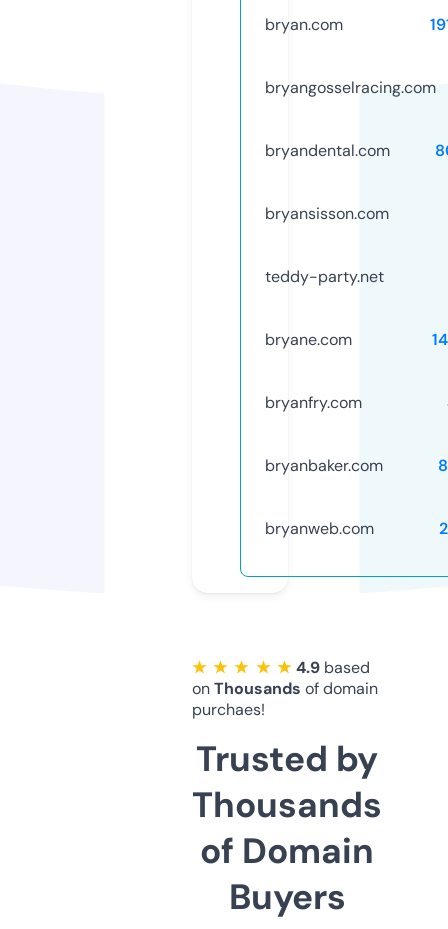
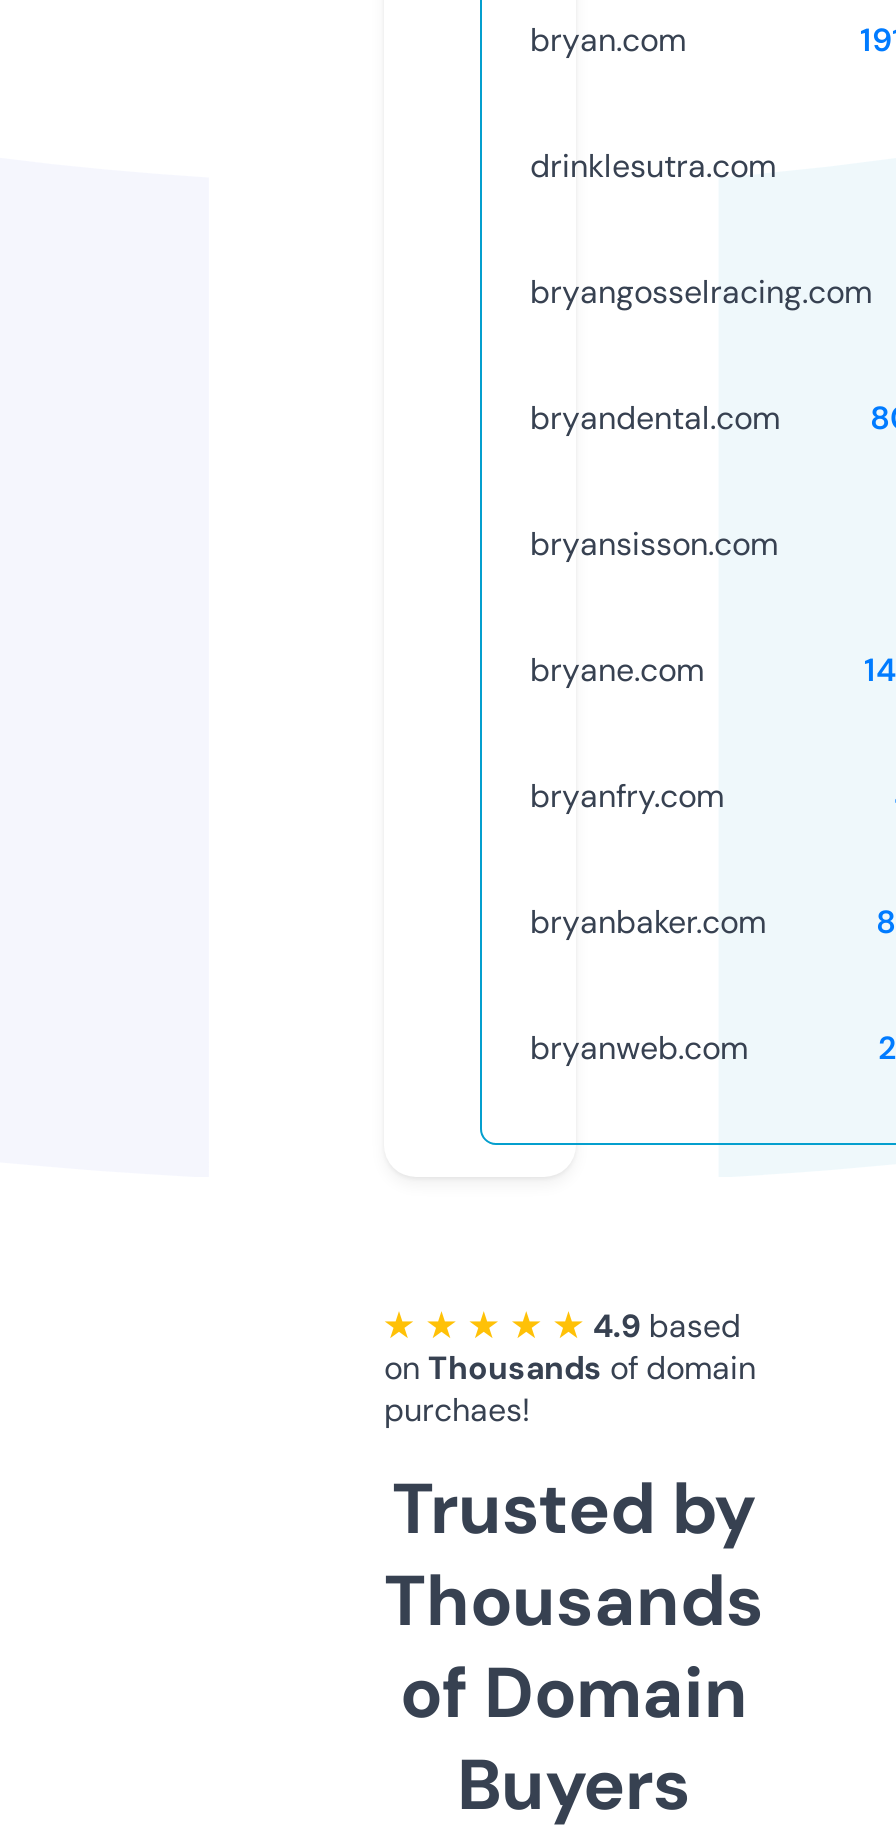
none -> [530,145,776,187] drinklesutra.com
moved [265,77,436,224] -> [530,271,872,565]: bryangosselracing.com | bryandental.com | bryansisson.com
[265,266,384,287] teddy-party.net -> none

